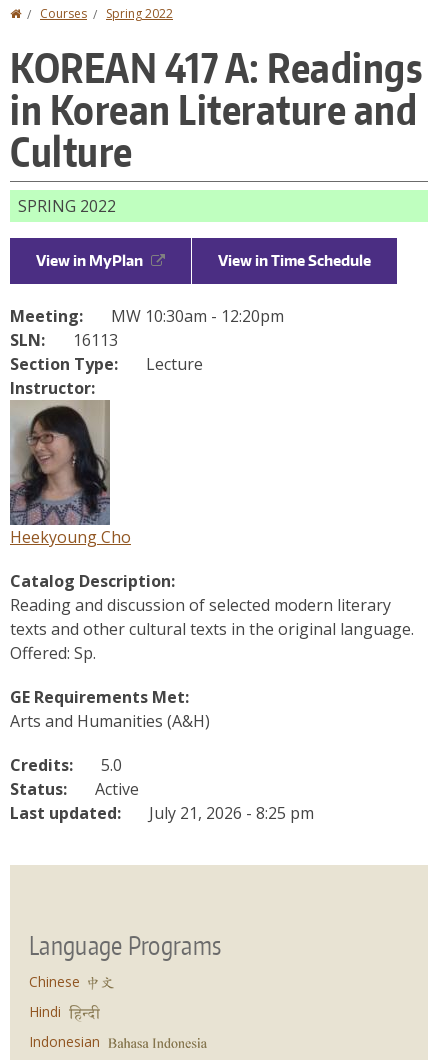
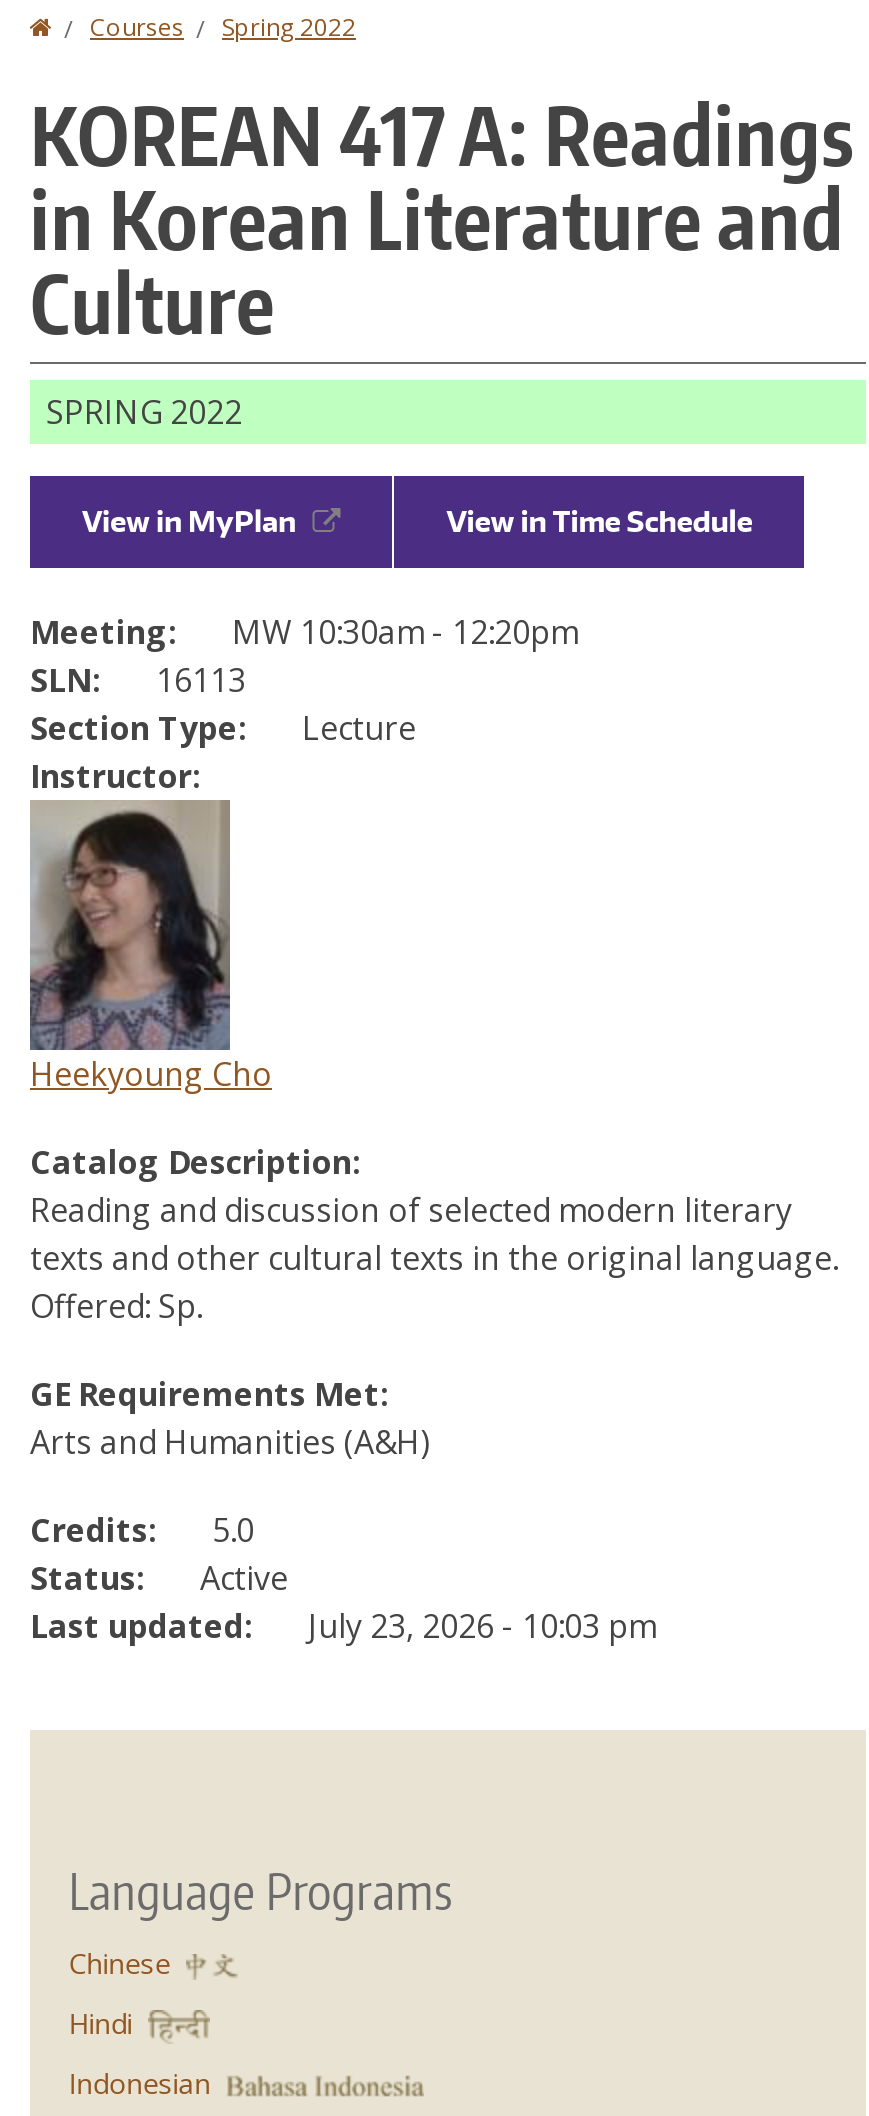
[10,802,314,824] Last updated: July 21, 2026 - 8:25 pm -> [30,1604,656,1648] Last updated: July 23, 2026 - 10:03 pm

